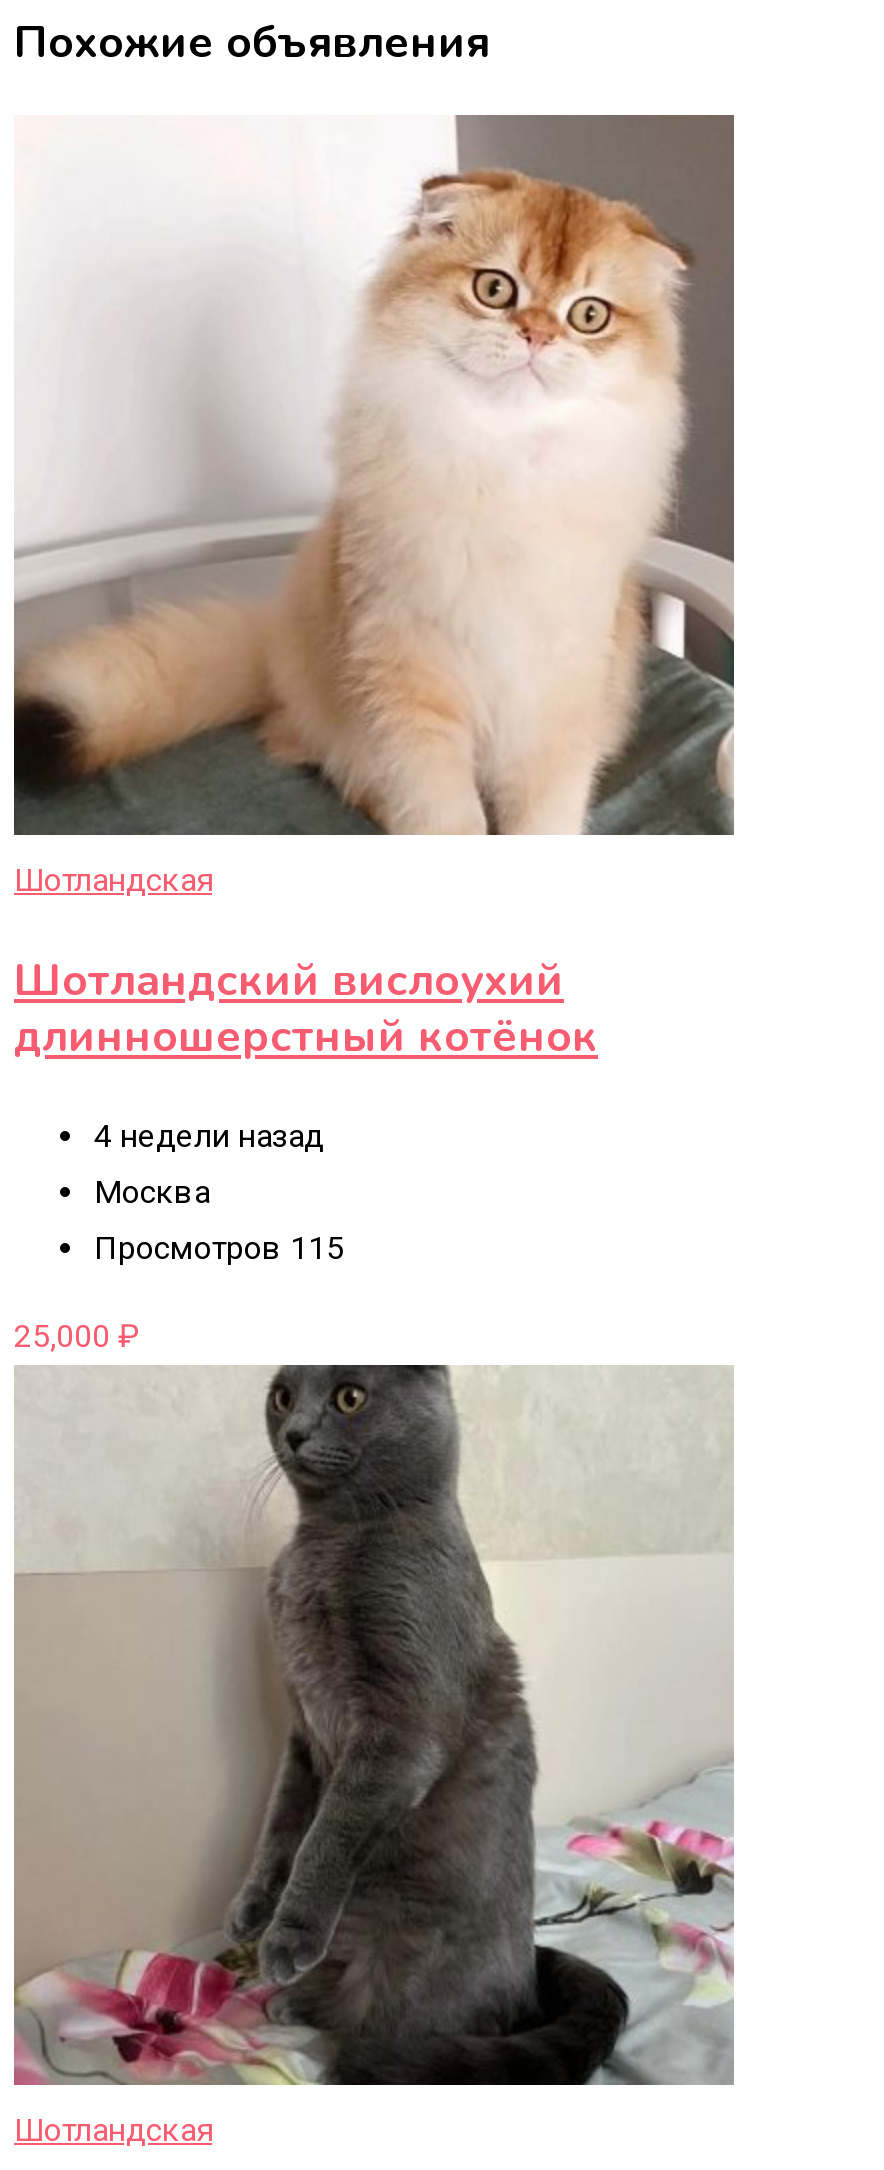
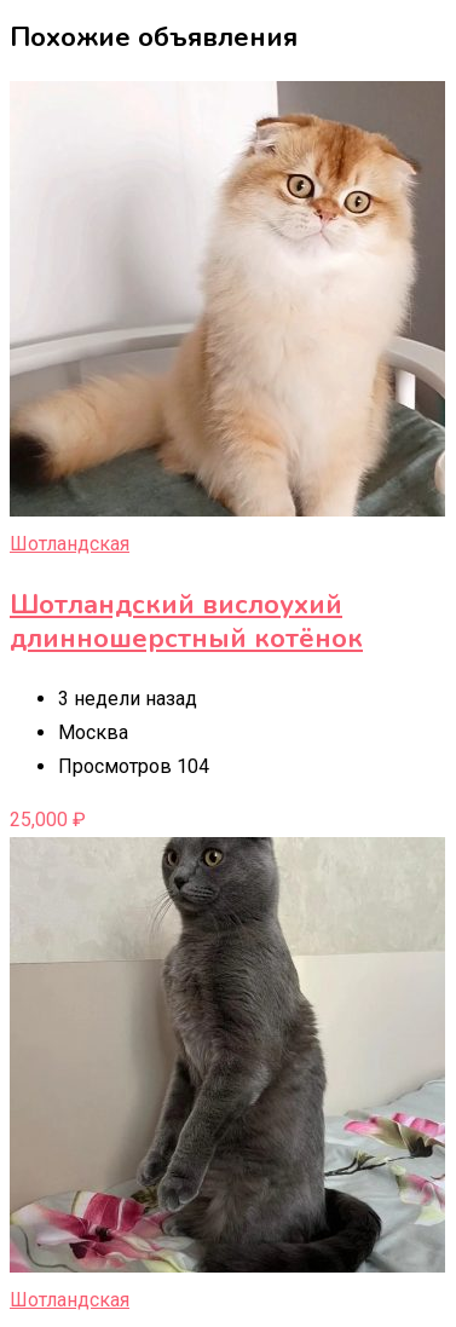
[94,1116,324,1154] 4 недели назад -> [58,686,197,709] 3 недели назад
[94,1228,344,1266] Просмотров 115 -> [58,754,209,777] Просмотров 104

